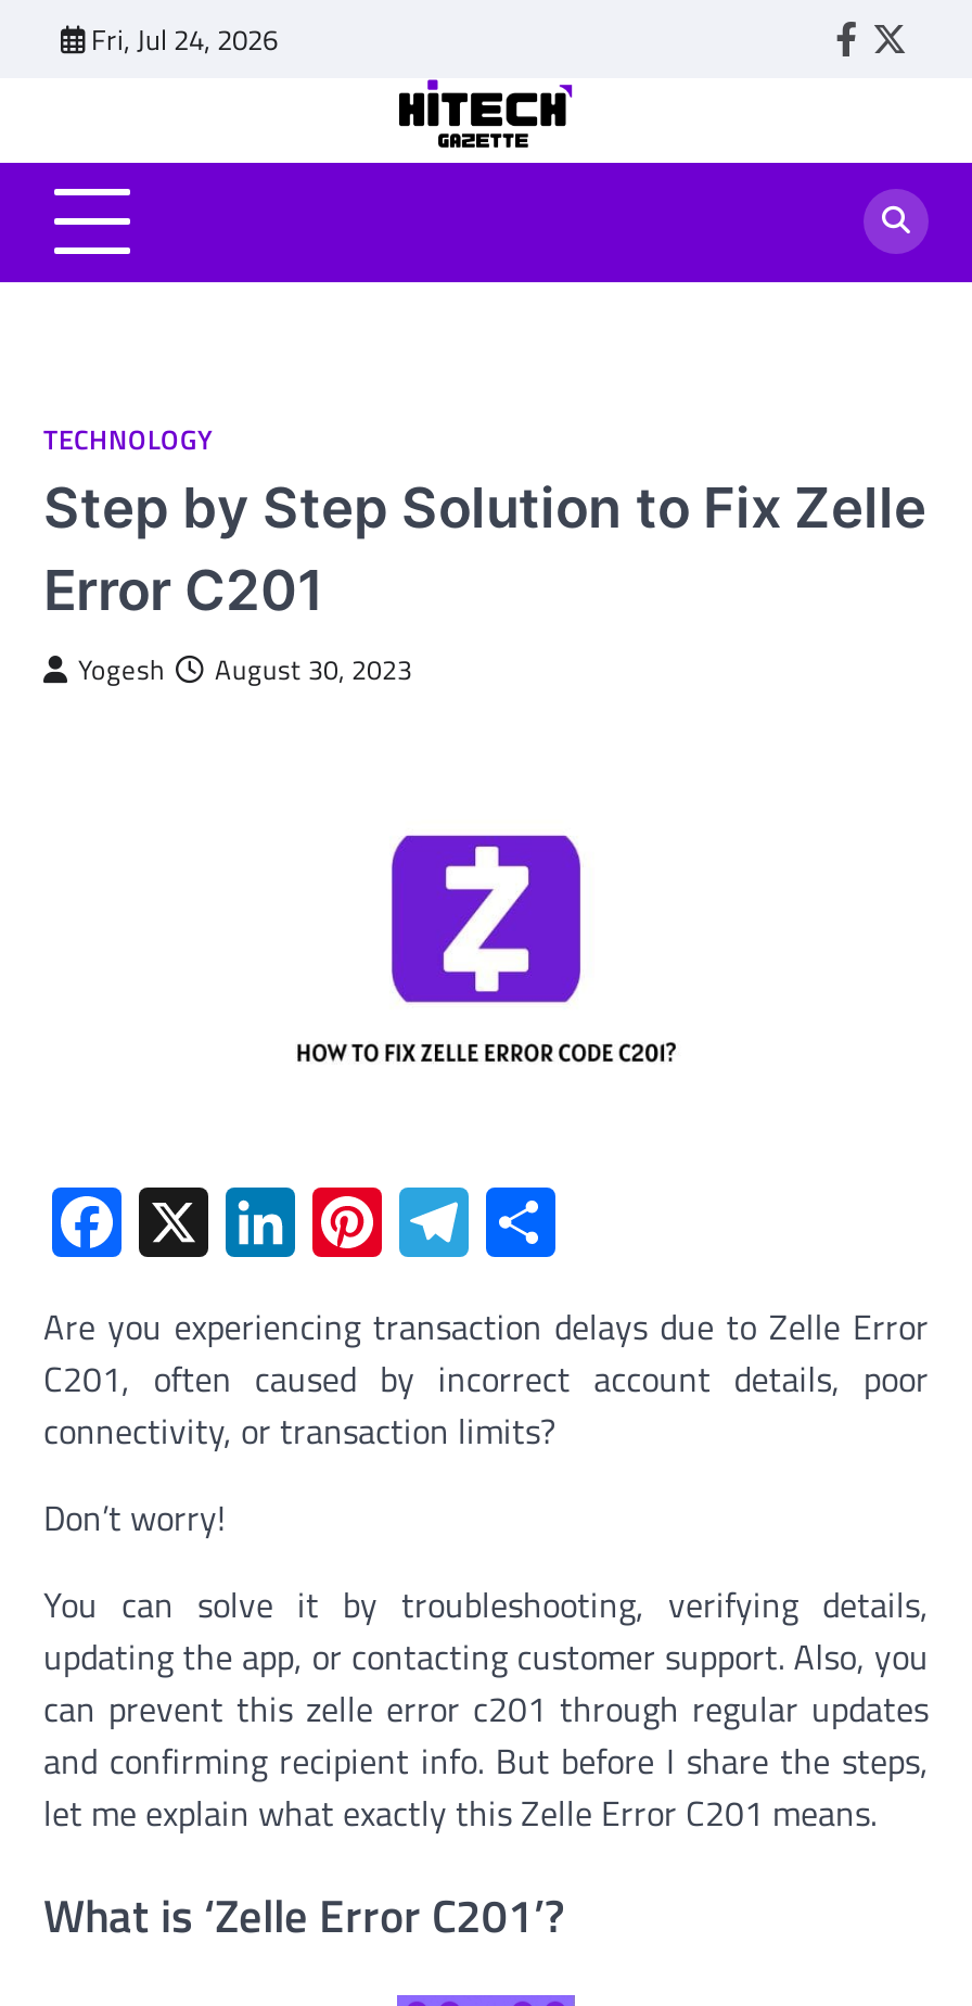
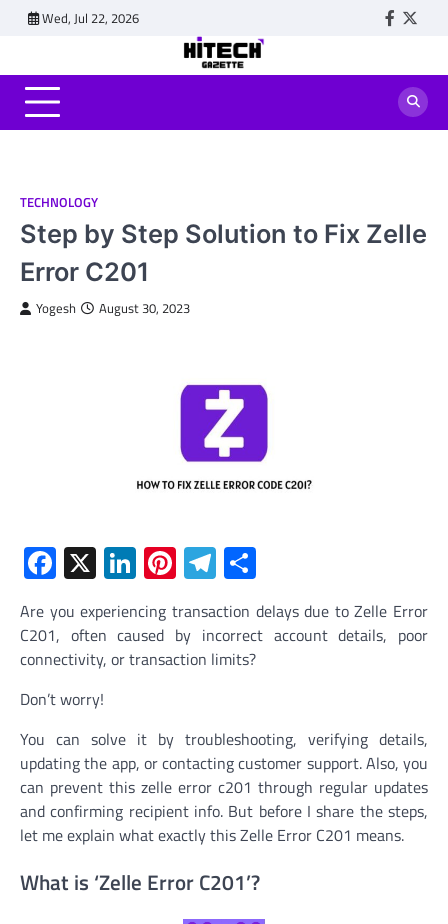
[91,16,278,60] Fri, Jul 24, 2026 -> [42,7,139,27] Wed, Jul 22, 2026

